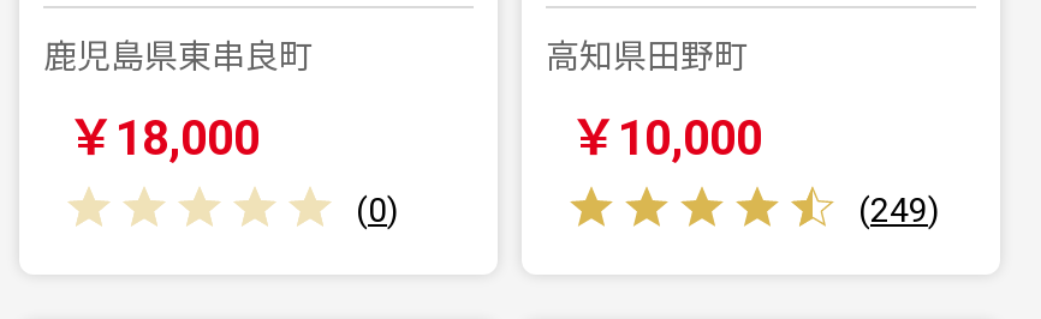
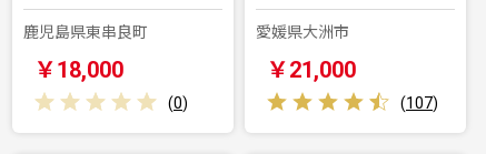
[546,37,748,75] 高知県田野町 -> [256,24,349,41] 愛媛県大洲市
[570,109,940,229] ￥10,000 | (249) -> [267,57,438,112] ￥21,000 | (107)

